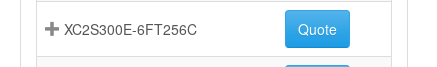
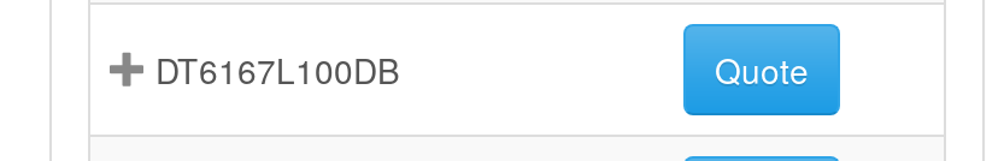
[64,19,197,39] XC2S300E-6FT256C -> [155,46,399,94] DT6167L100DB

